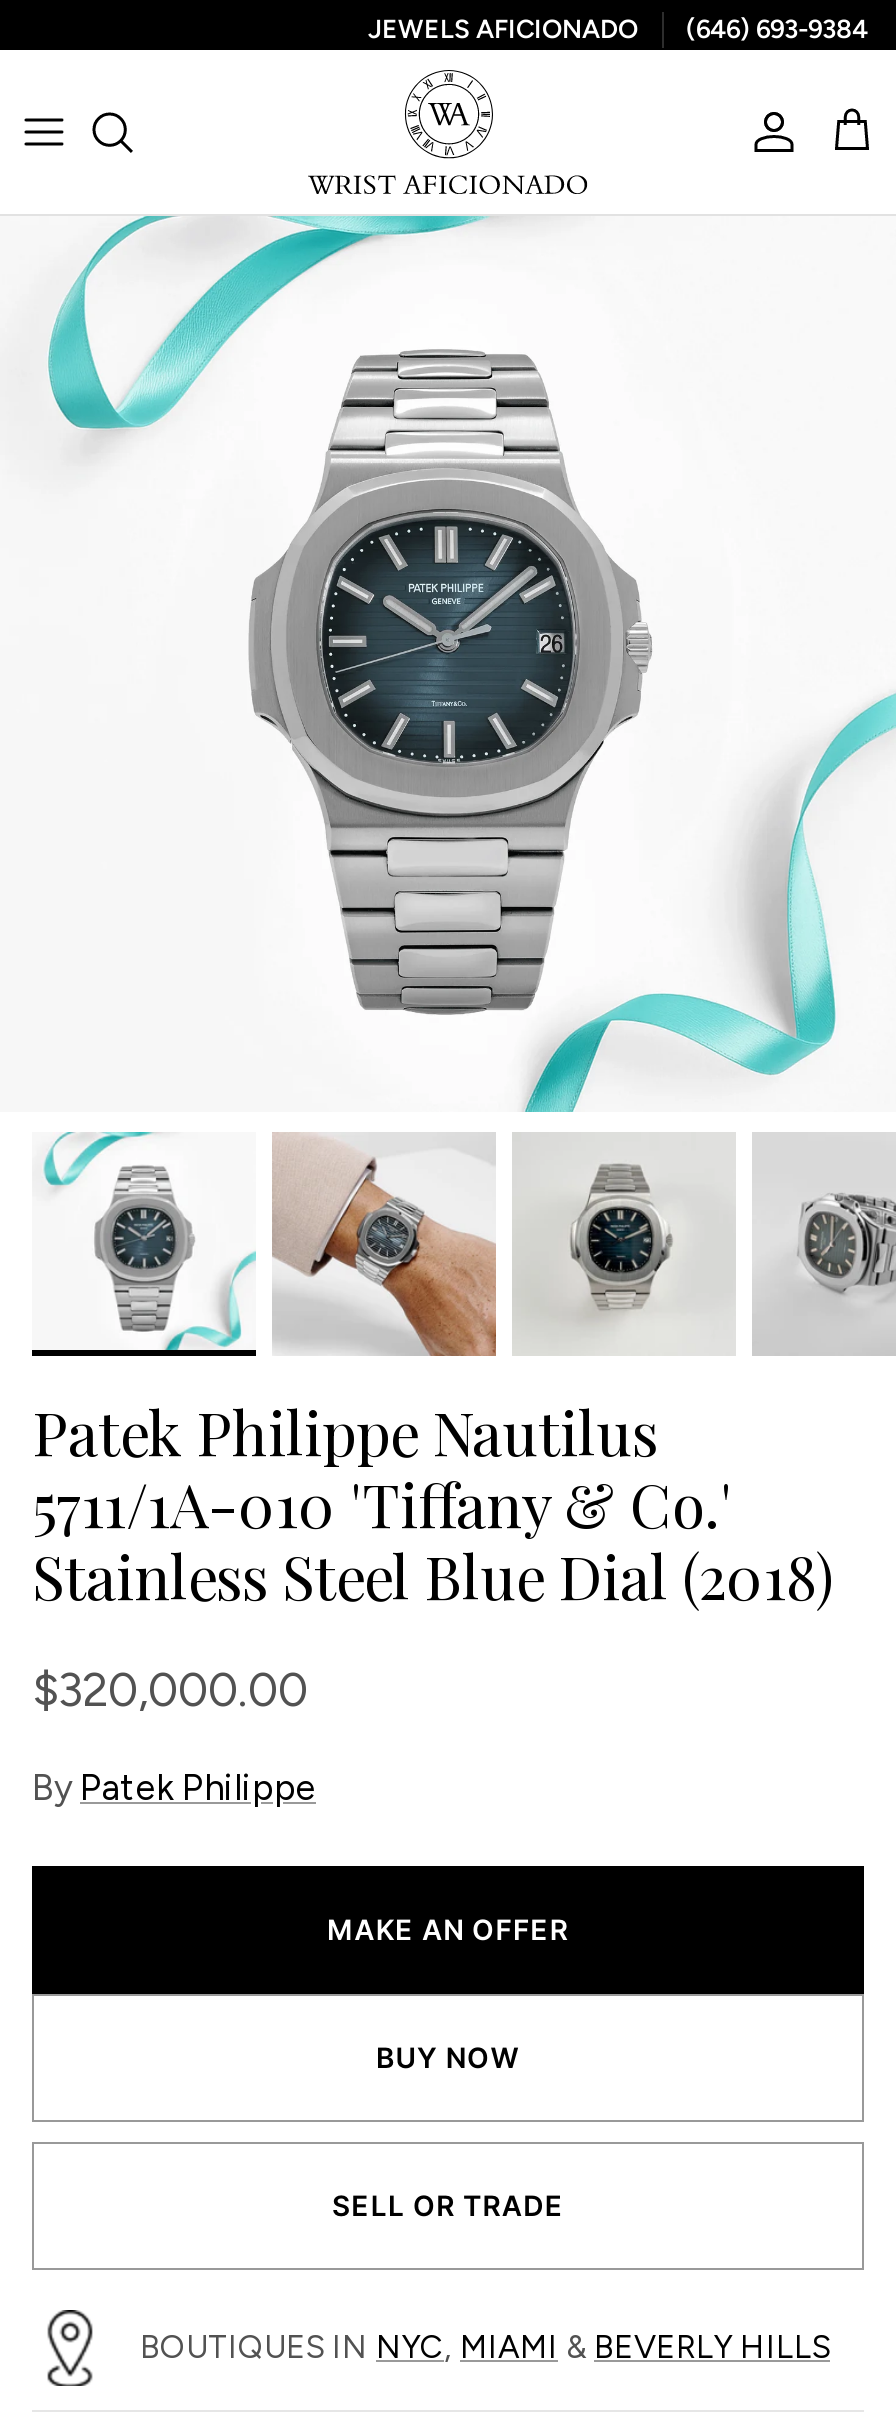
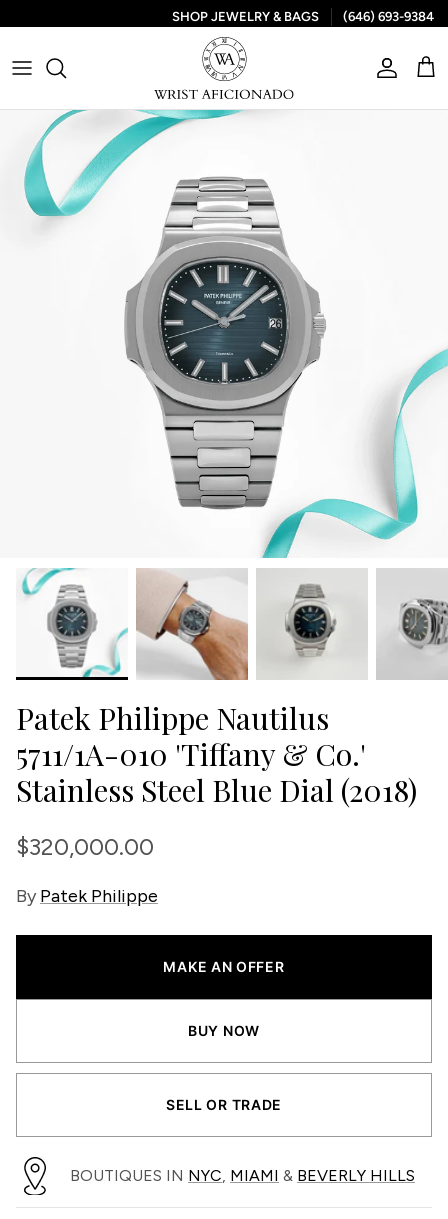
[368,14,638,44] JEWELS AFICIONADO -> [172,9,319,24] SHOP JEWELRY & BAGS

